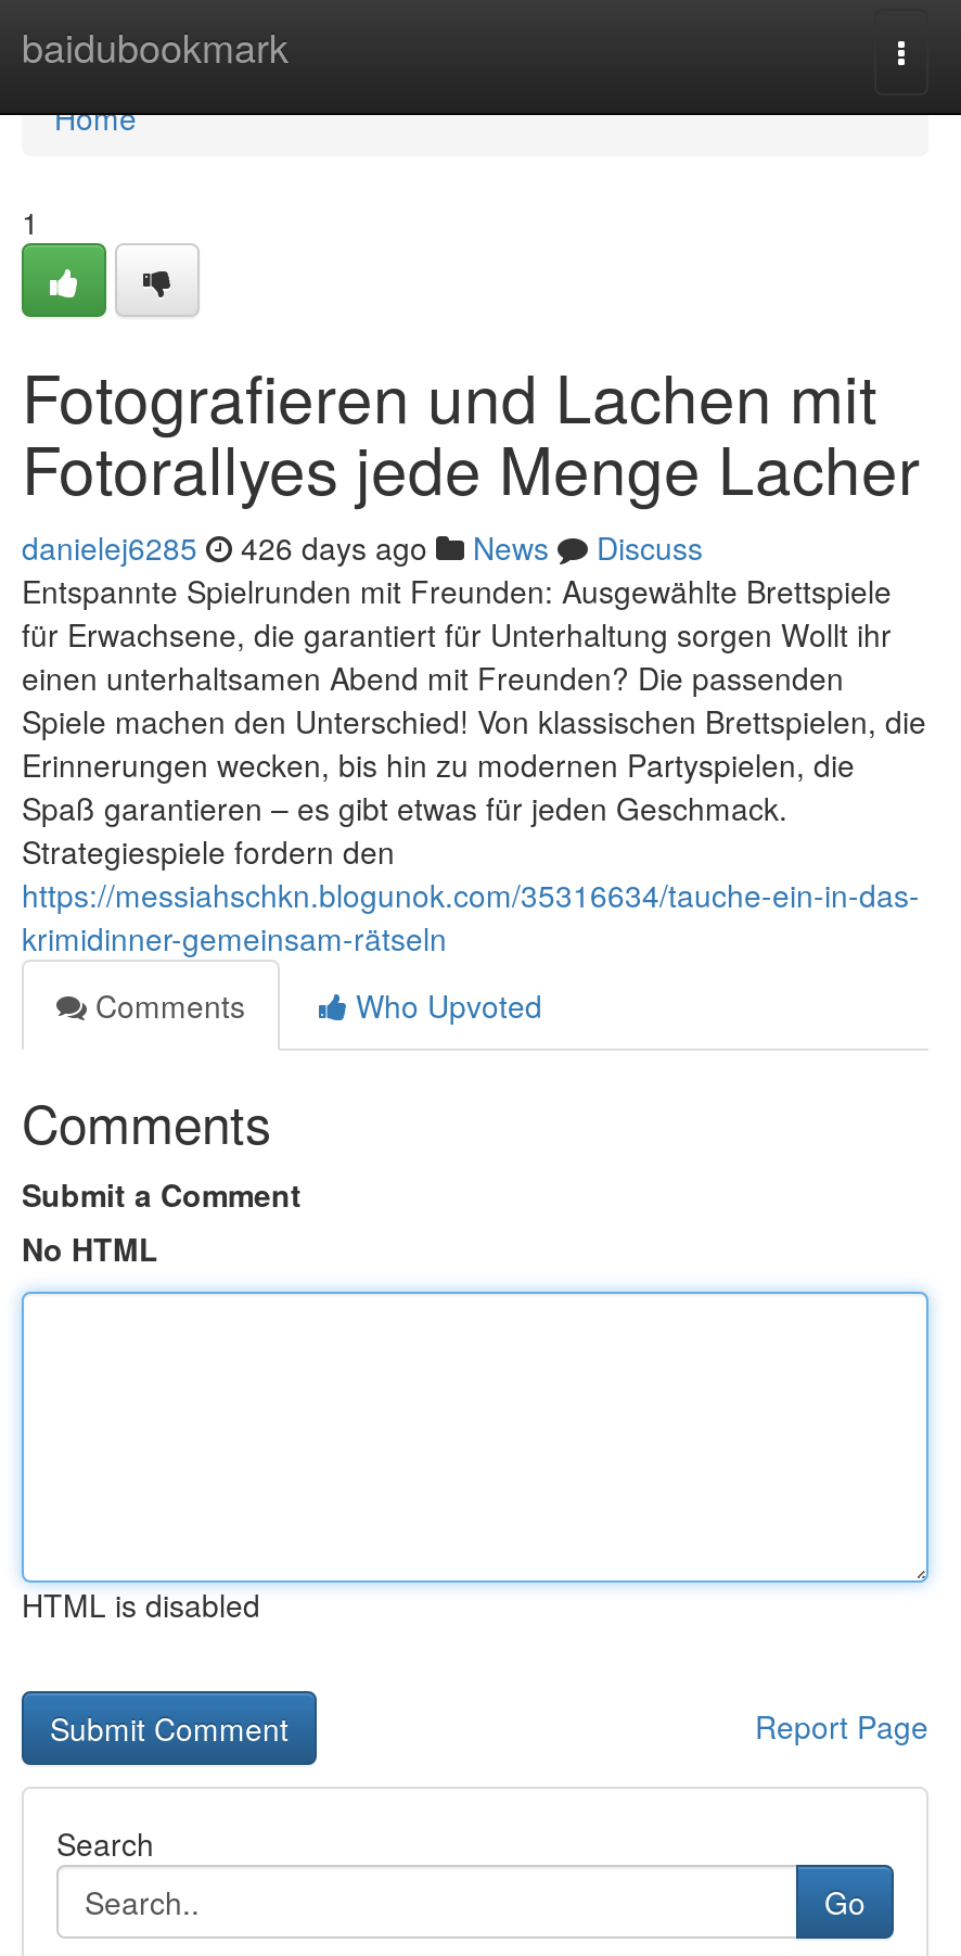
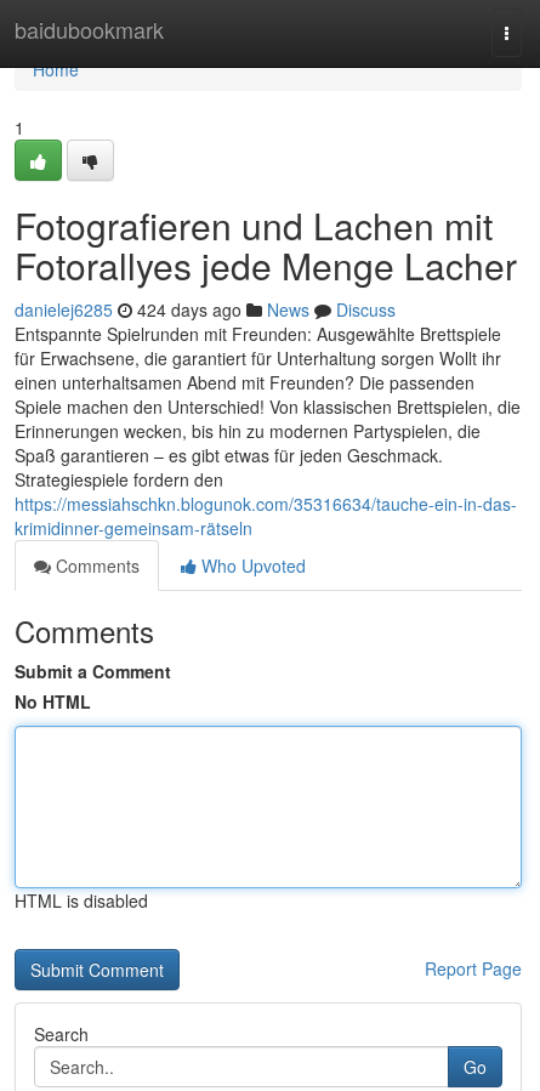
[22,525,703,569] danielej6285 426 days ago News Discuss -> [15,297,396,322] danielej6285 424 days ago News Discuss

